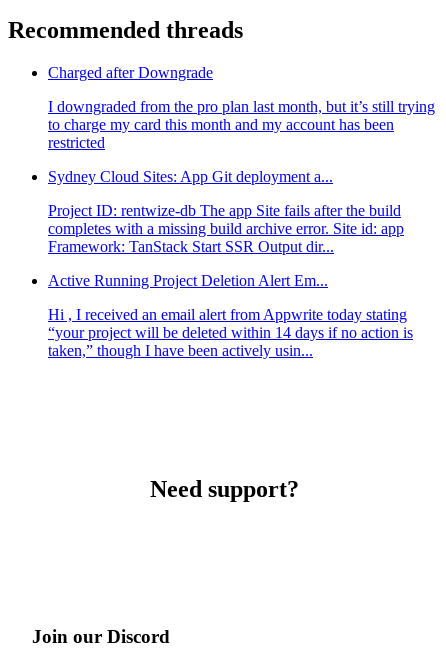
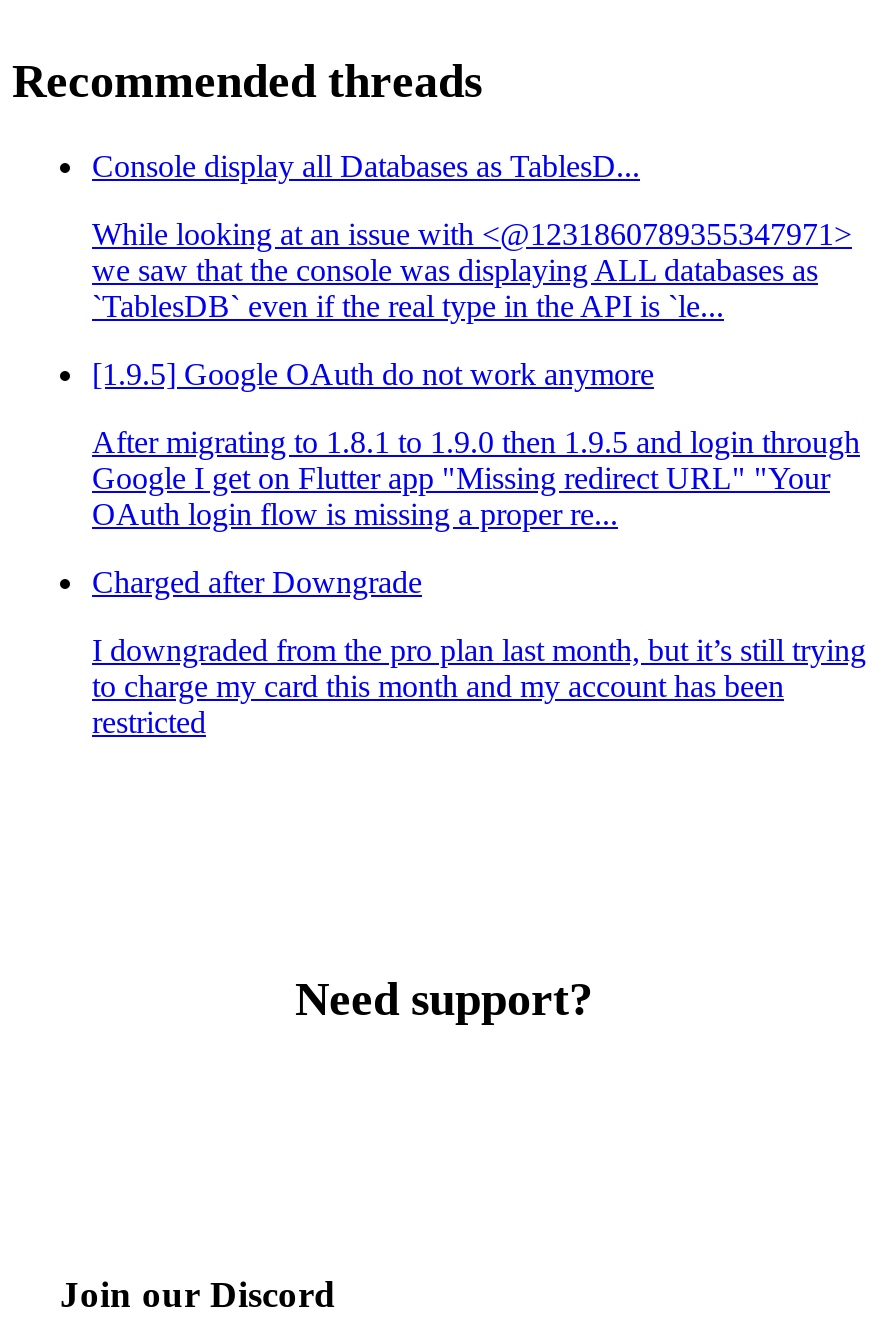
none -> [92,149,860,531] Console display all Databases as TablesD... | While looking at an issue with <@1231860789355347971> | we saw that the console was displaying ALL databases as | `TablesDB` even if the real type in the API is `le... | [1.9.5] Google OAuth do not work anymore | After migrating to 1.8.1 to 1.9.0 then 1.9.5 and login through | Google I get on Flutter app "Missing redirect URL" "Your | OAuth login flow is missing a proper re...
moved [48,64,435,151] -> [92,565,866,739]: Charged after Downgrade | I downgraded from the pro plan last month, but it’s still trying | to charge my card this month and my account has been | restricted
[48,168,413,359] Sydney Cloud Sites: App Git deployment a... | Project ID: rentwize-db The app Site fails after the build | completes with a missing build archive error. Site id: app | Framework: TanStack Start SSR Output dir... | Active Running Project Deletion Alert Em... | Hi , I received an email alert from Appwrite today stating | “your project will be deleted within 14 days if no action is | taken,” though I have been actively usin... -> none

